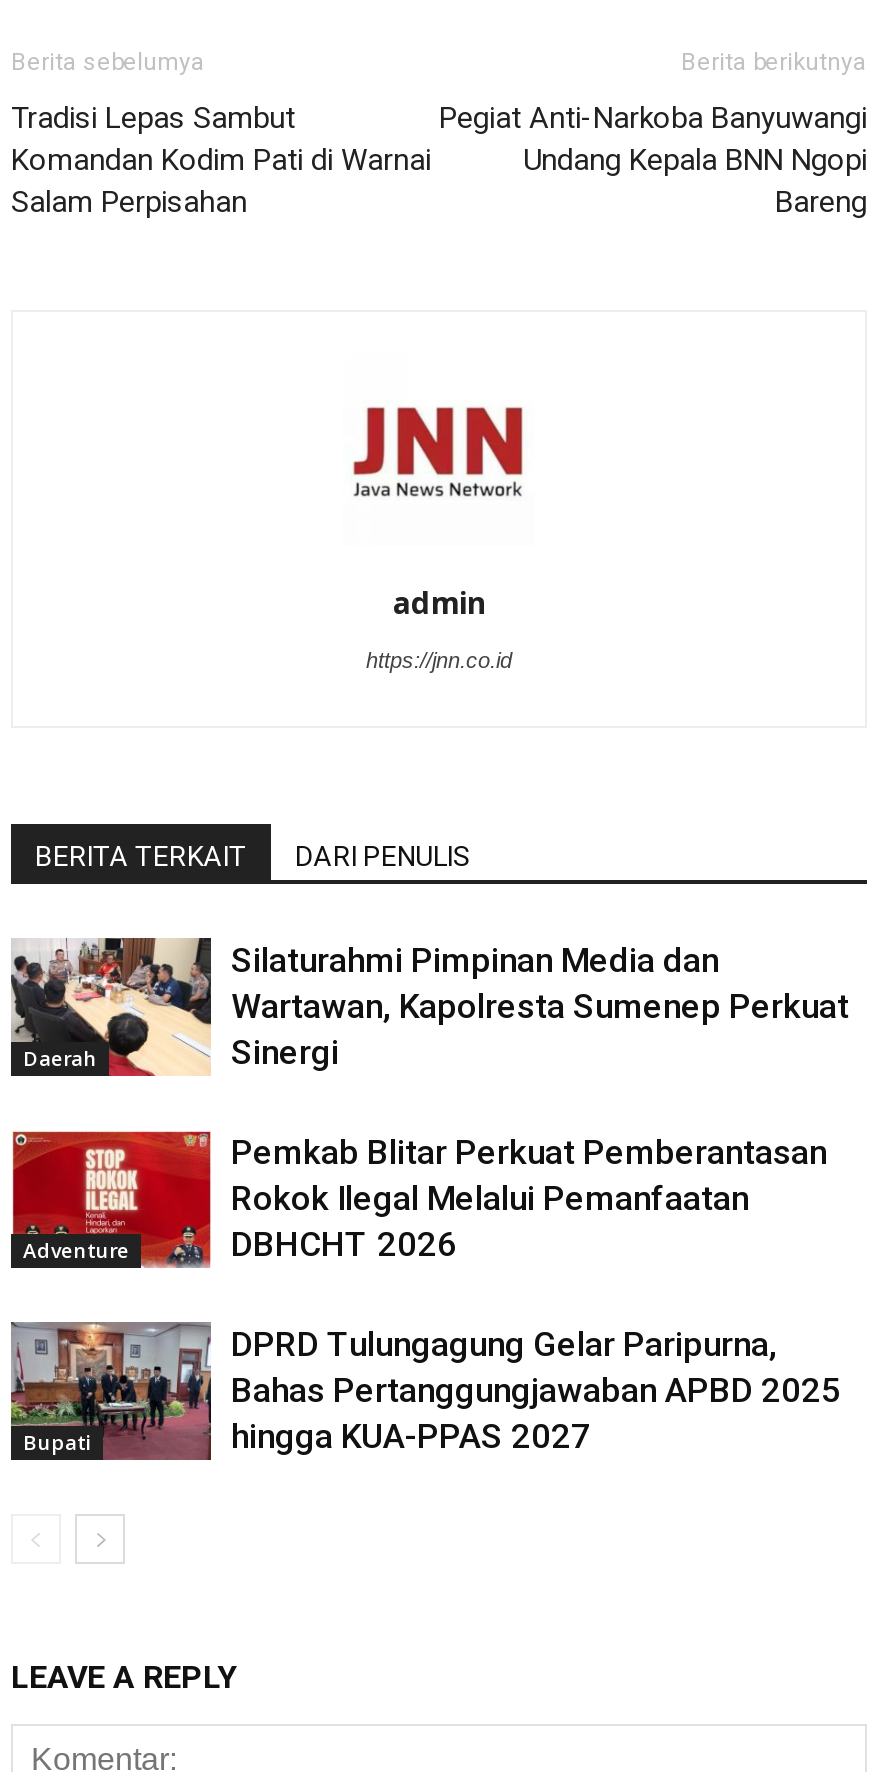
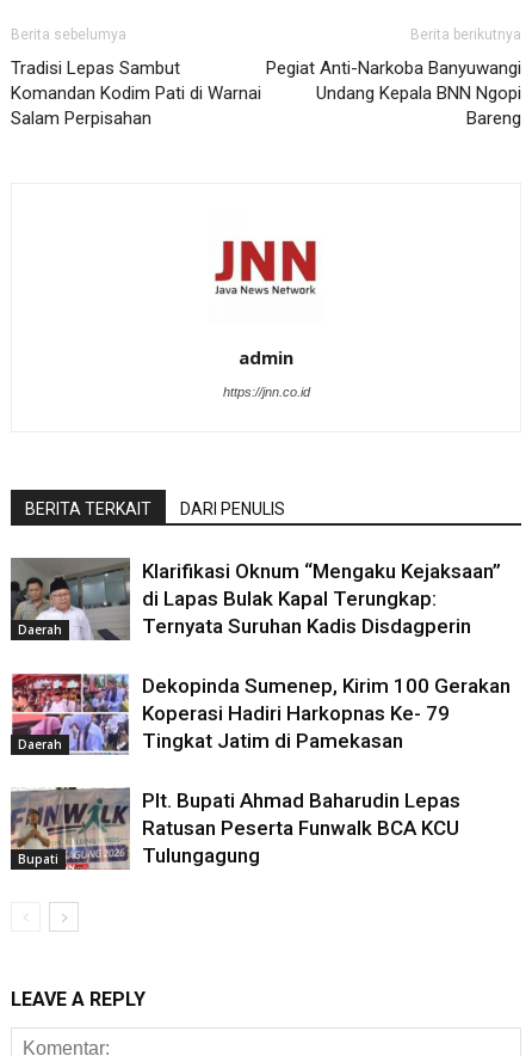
[11,938,849,1078] [image] | Silaturahmi Pimpinan Media dan | Wartawan, Kapolresta Sumenep Perkuat | Sinergi -> [11,558,501,641] [image] | Klarifikasi Oknum “Mengaku Kejaksaan” | di Lapas Bulak Kapal Terungkap: | Ternyata Suruhan Kadis Disdagperin
[11,1130,203,1268] [image] | Adventure -> [11,673,125,755] [image] | Daerah
[231,1132,827,1264] Pemkab Blitar Perkuat Pemberantasan | Rokok Ilegal Melalui Pemanfaatan | DBHCHT 2026 -> [142,674,511,753] Dekopinda Sumenep, Kirim 100 Gerakan | Koperasi Hadiri Harkopnas Ke- 79 | Tingkat Jatim di Pamekasan
[11,1322,841,1460] [image] | DPRD Tulungagung Gelar Paripurna, | Bahas Pertanggungjawaban APBD 2025 | hingga KUA-PPAS 2027 -> [11,786,460,870] [image] | Plt. Bupati Ahmad Baharudin Lepas | Ratusan Peserta Funwalk BCA KCU | Tulungagung

